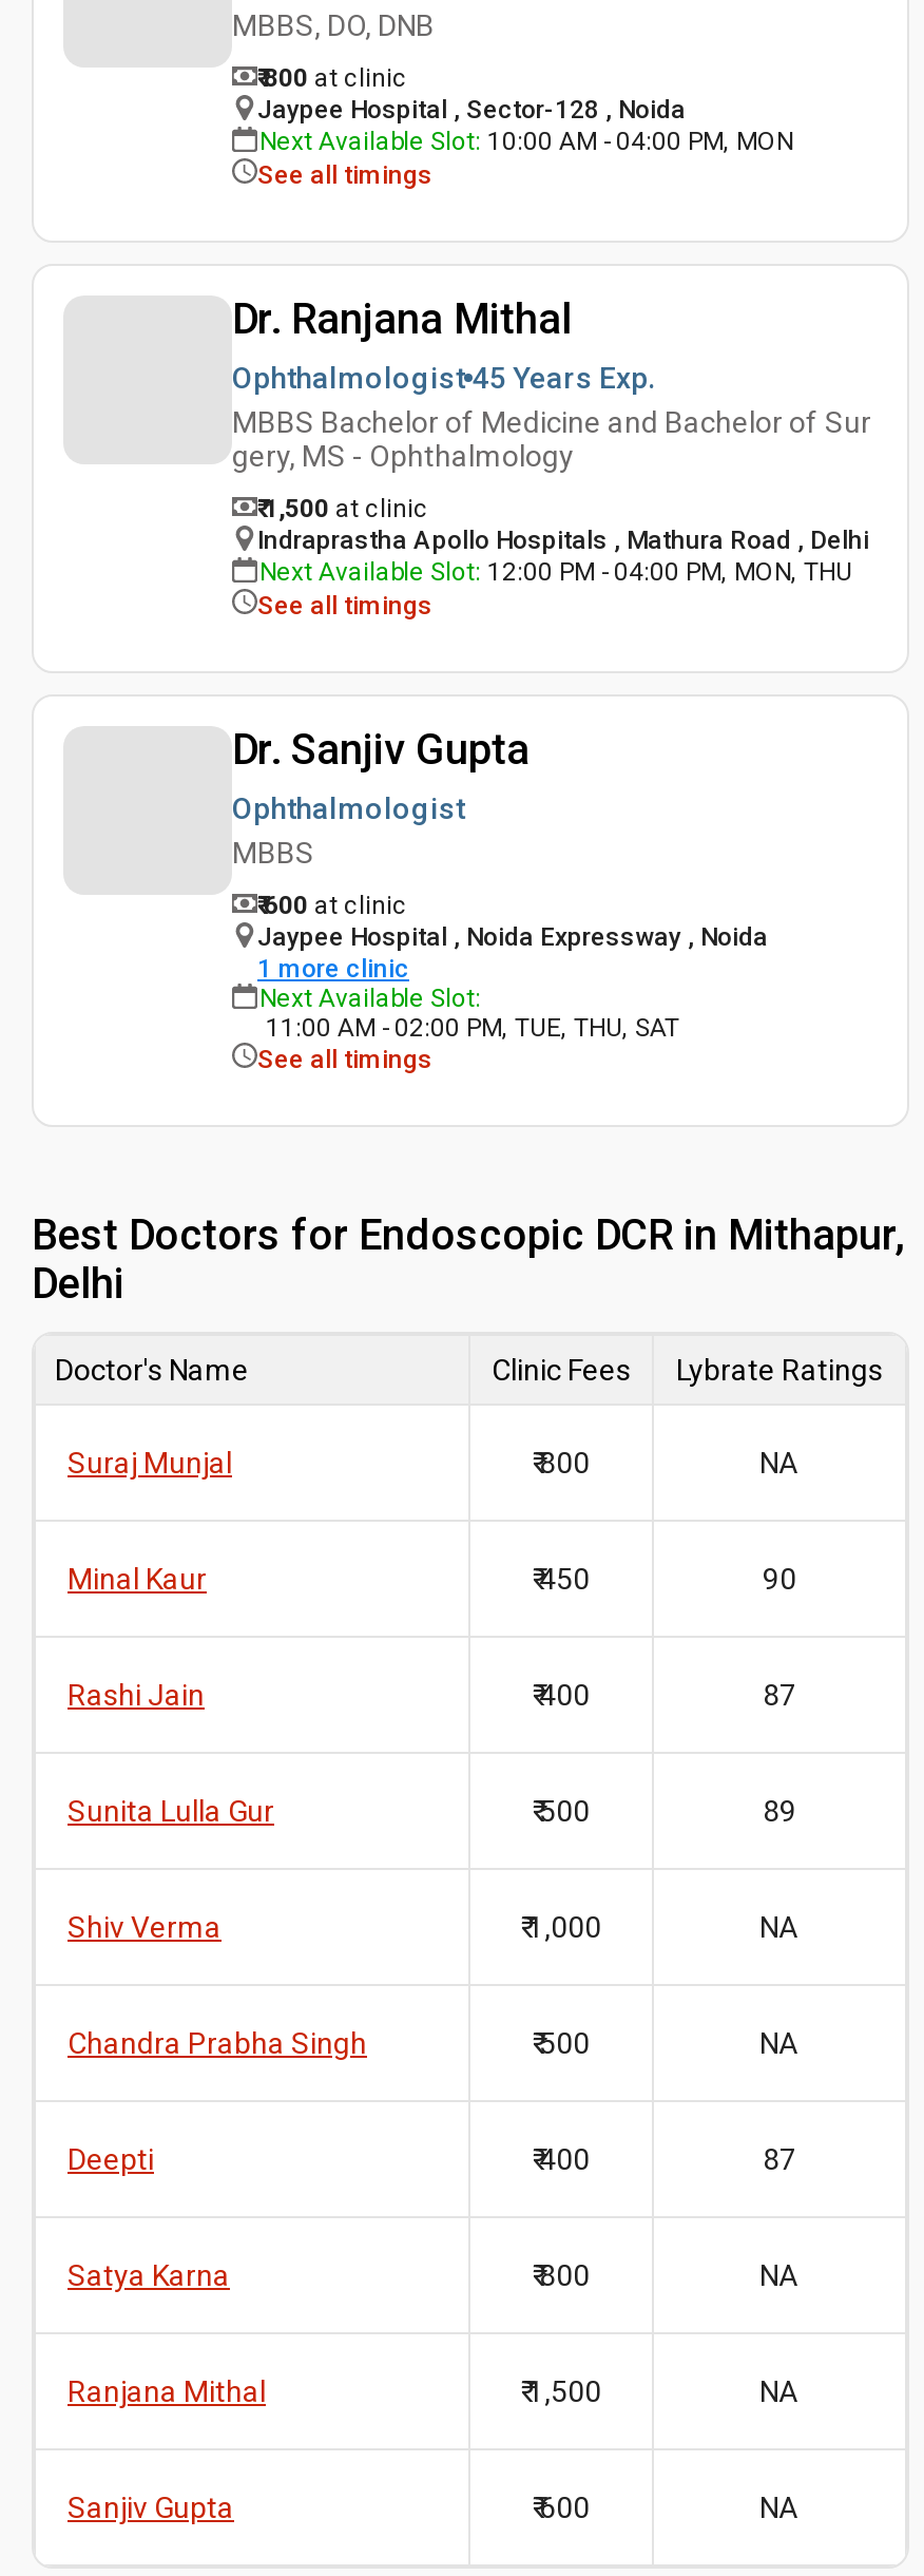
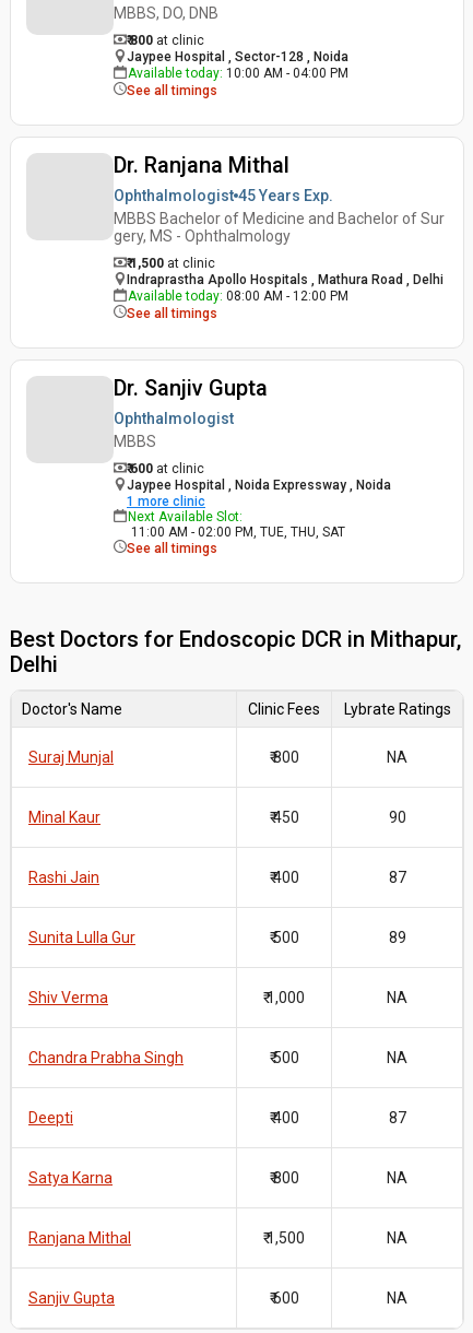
[259,127,793,156] Next Available Slot: 10:00 AM - 04:00 PM, MON -> [128,66,348,81] Available today: 10:00 AM - 04:00 PM
[259,557,852,587] Next Available Slot: 12:00 PM - 04:00 PM, MON, THU -> [128,288,348,304] Available today: 08:00 AM - 12:00 PM

